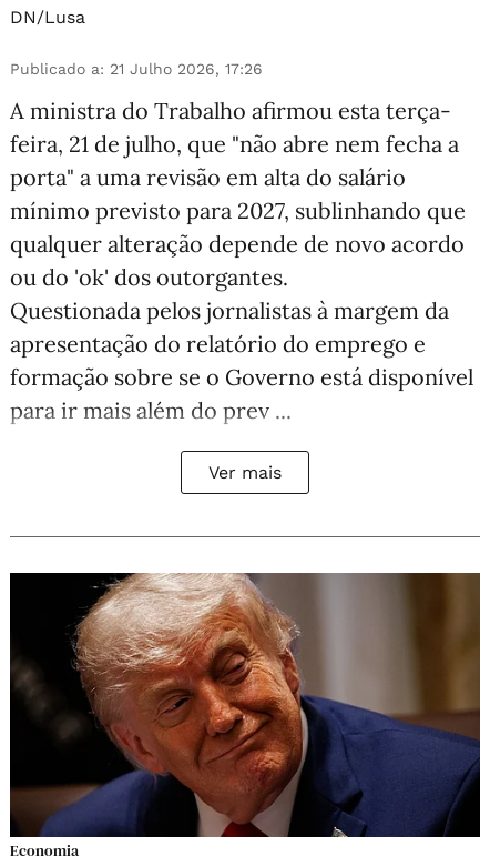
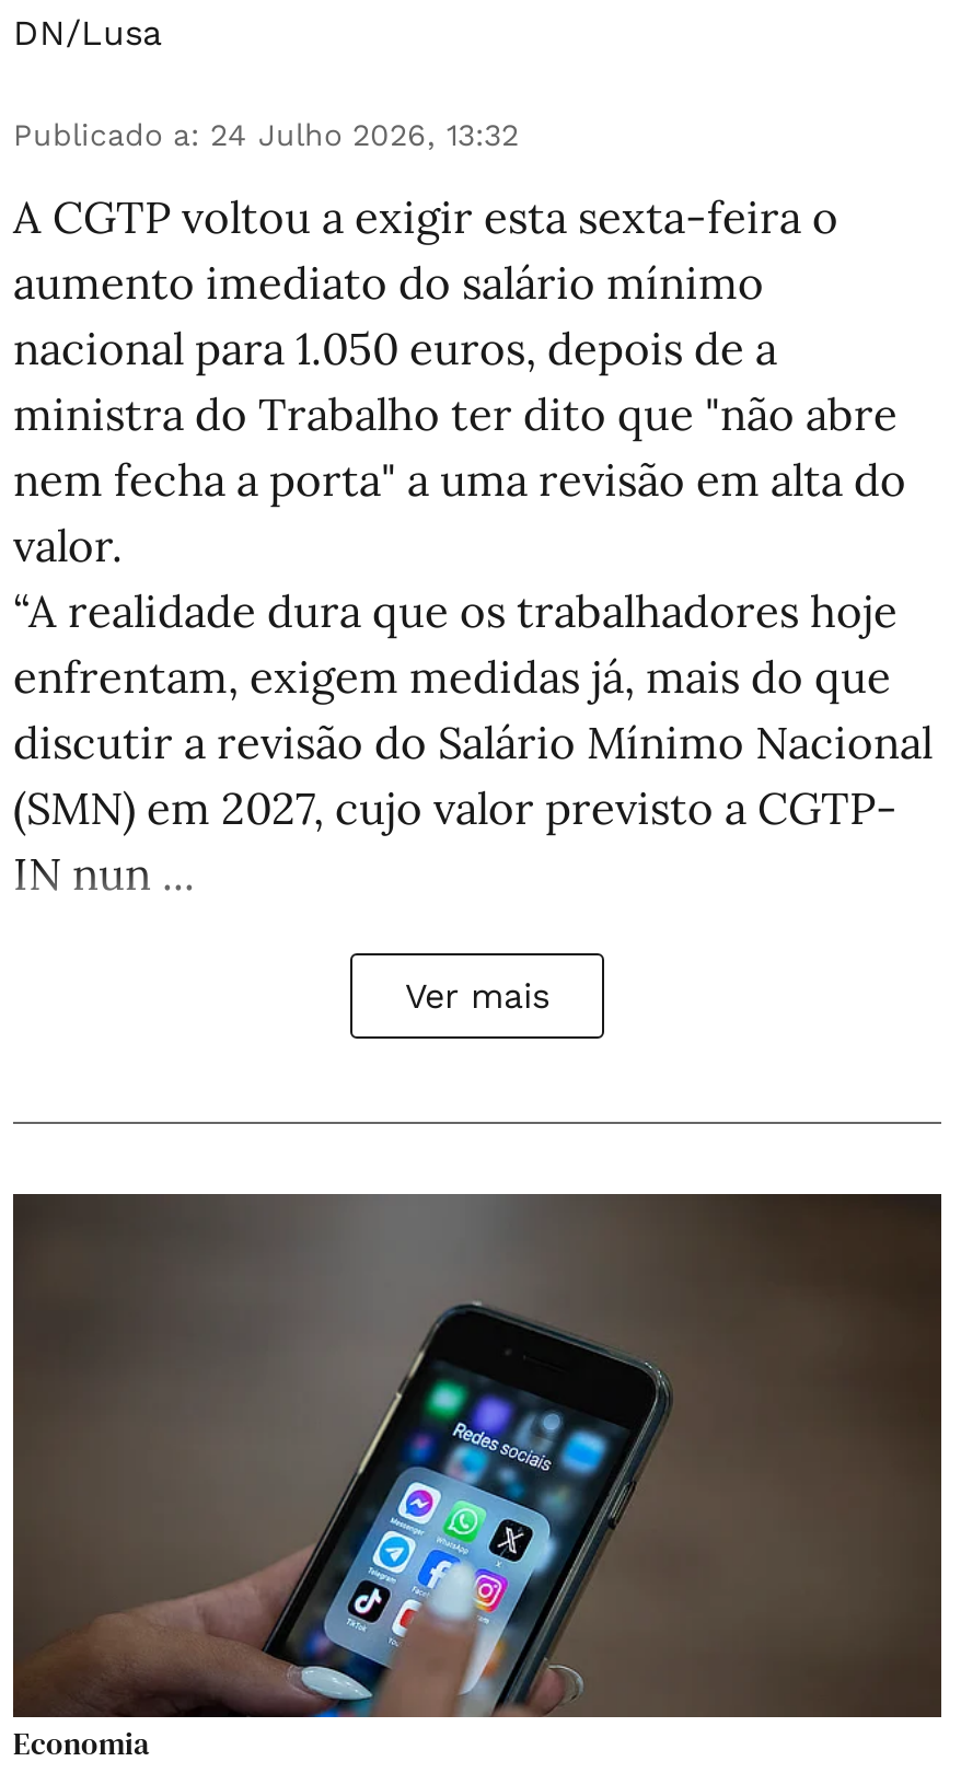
[10,60,263,77] Publicado a: 21 Julho 2026, 17:26 -> [13,118,519,153] Publicado a: 24 Julho 2026, 13:32
[10,96,473,424] A ministra do Trabalho afirmou esta terça- | feira, 21 de julho, que "não abre nem fecha a | porta" a uma revisão em alta do salário | mínimo previsto para 2027, sublinhando que | qualquer alteração depende de novo acordo | ou do 'ok' dos outorgantes. | Questionada pelos jornalistas à margem da | apresentação do relatório do emprego e | formação sobre se o Governo está disponível | para ir mais além do prev ... -> [13,190,933,901] A CGTP voltou a exigir esta sexta-feira o | aumento imediato do salário mínimo | nacional para 1.050 euros, depois de a | ministra do Trabalho ter dito que "não abre | nem fecha a porta" a uma revisão em alta do | valor. | “A realidade dura que os trabalhadores hoje | enfrentam, exigem medidas já, mais do que | discutir a revisão do Salário Mínimo Nacional | (SMN) em 2027, cujo valor previsto a CGTP- | IN nun ...
[10,572,480,838] [image] -> [13,1193,941,1720] [image]

